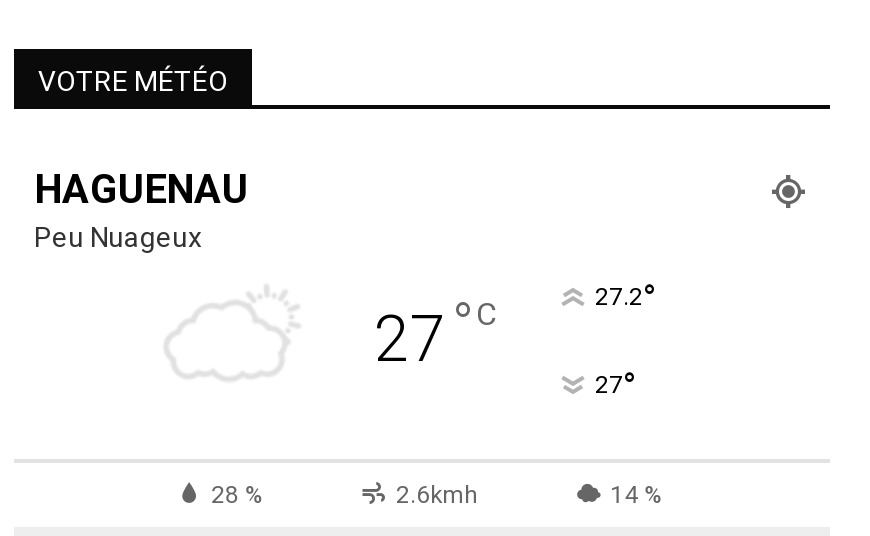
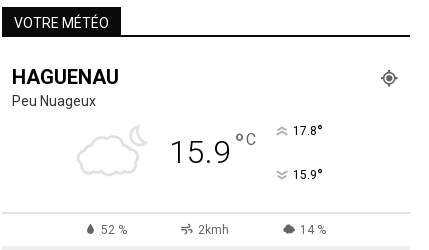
[374,278,655,378] 27 °C | 27.2° -> [169,121,322,171] 15.9 °C | 17.8°
[595,366,635,408] 27° -> [292,165,322,186] 15.9°
[211,482,478,510] 28 % | 2.6kmh -> [101,223,229,237] 52 % | 2kmh

